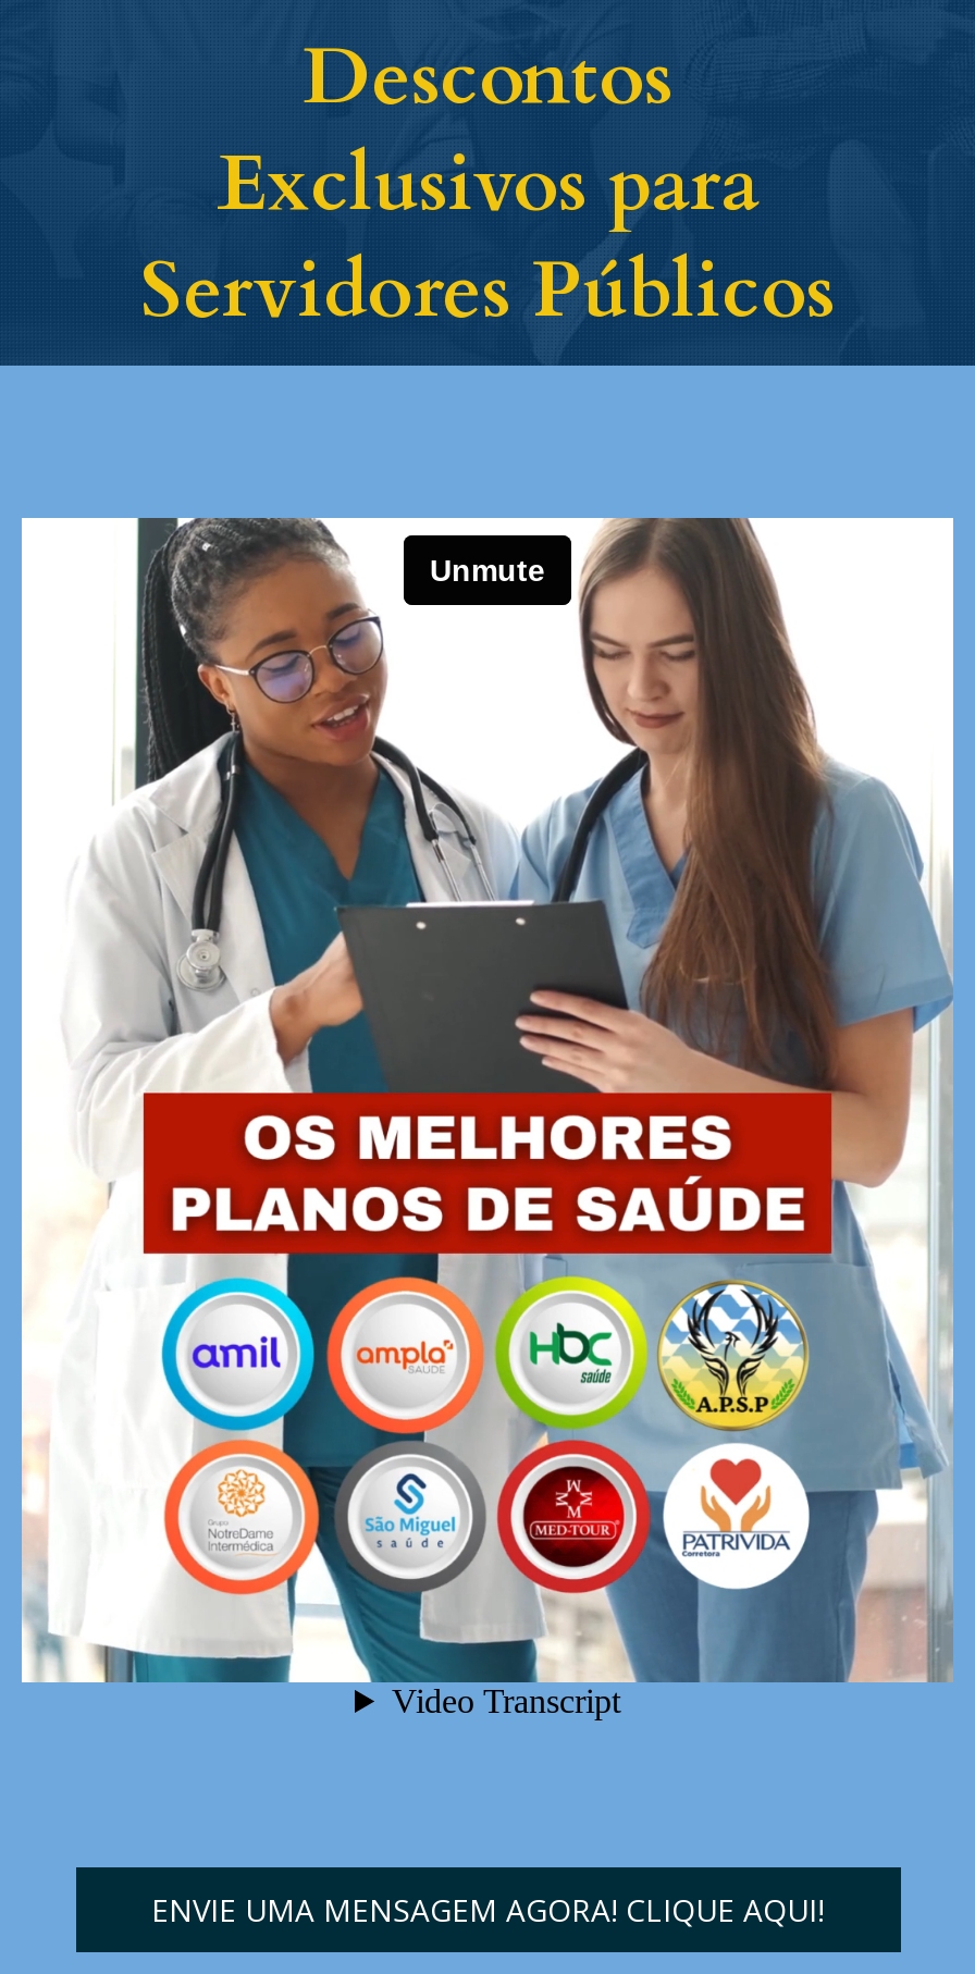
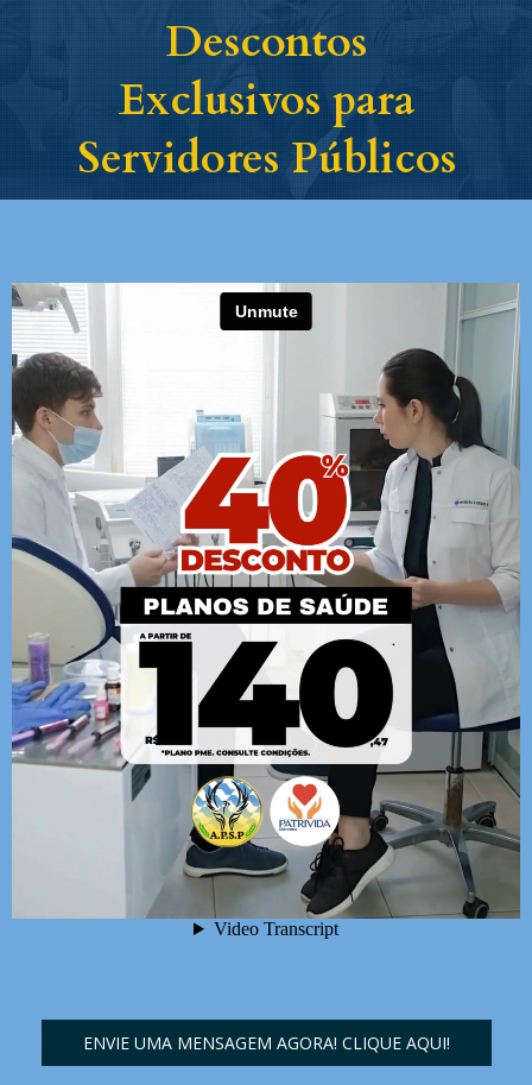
[20,516,955,1685] [image] -> [11,282,521,920] [image]

